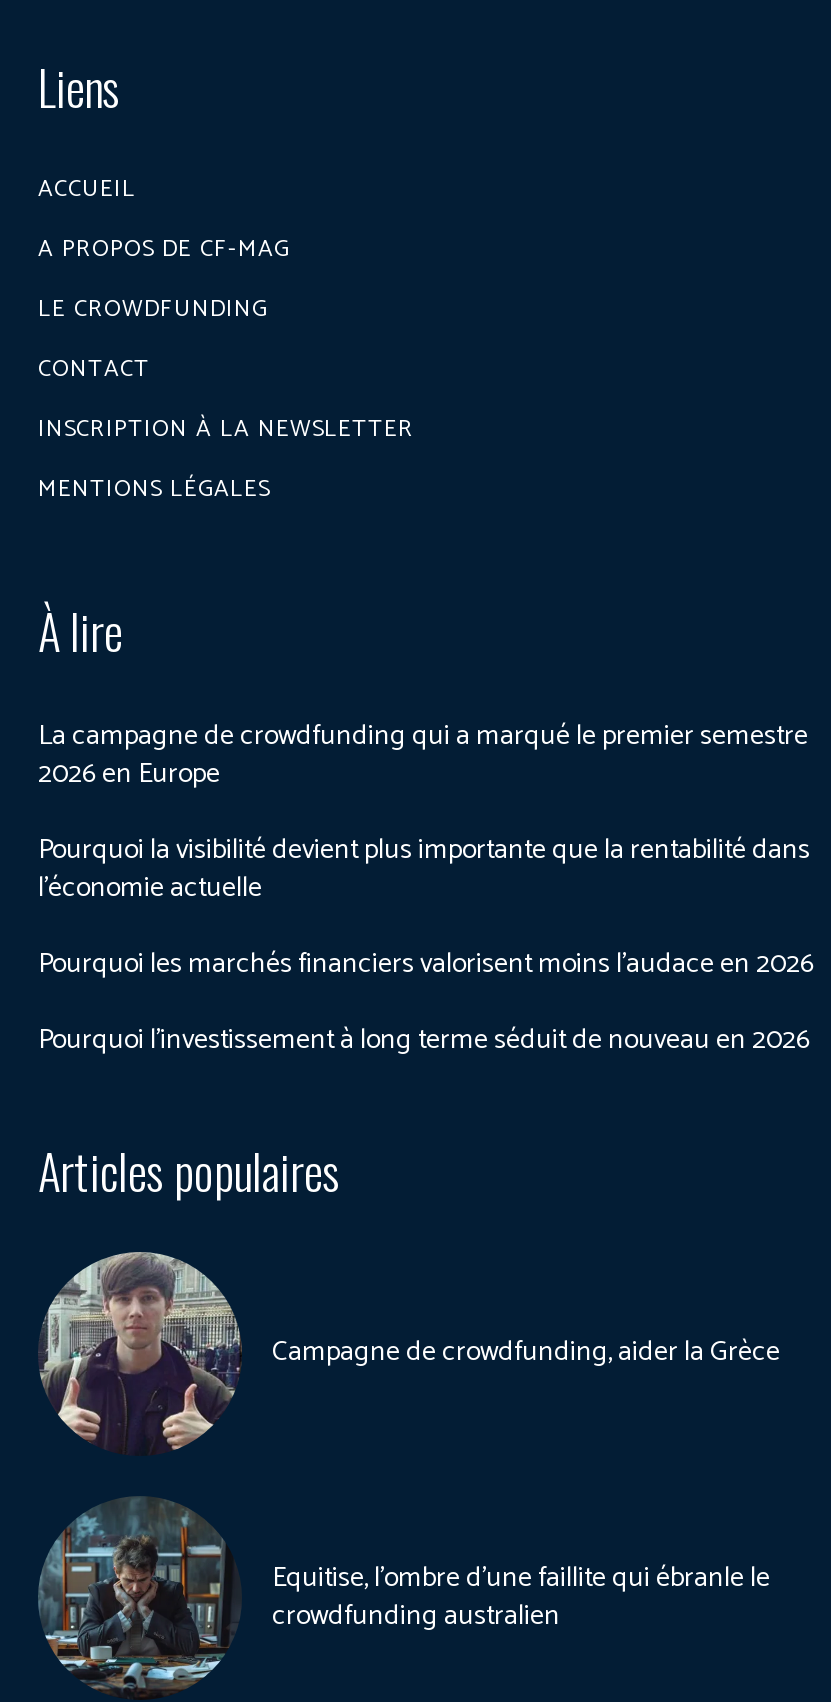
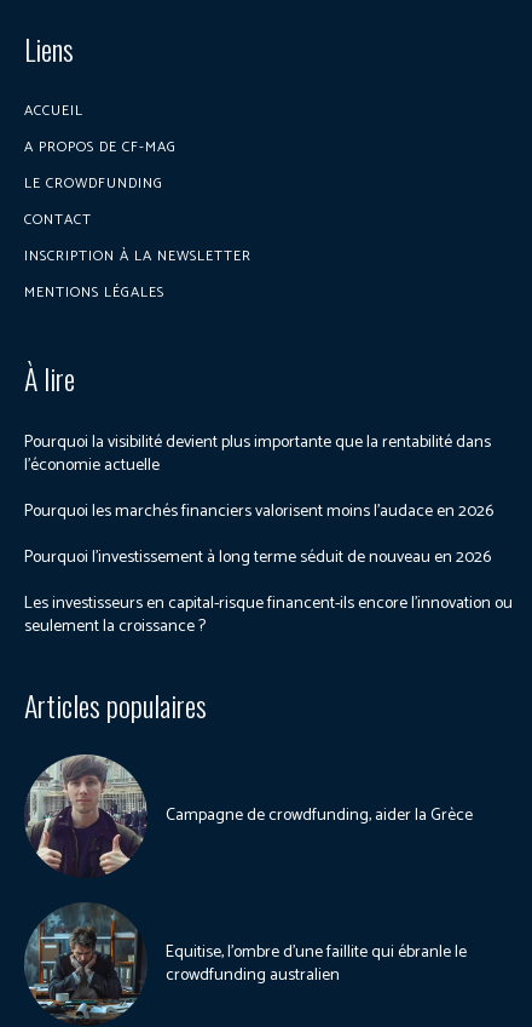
[38,713,808,797] La campagne de crowdfunding qui a marqué le premier semestre | 2026 en Europe -> none
moved [38,827,814,1063] -> [24,428,493,571]: Pourquoi la visibilité devient plus importante que la rentabilité dans | l’économie actuelle | Pourquoi les marchés financiers valorisent moins l’audace en 2026 | Pourquoi l’investissement à long terme séduit de nouveau en 2026
none -> [24,589,513,640] Les investisseurs en capital-risque financent-ils encore l’innovation ou | seulement la croissance ?

